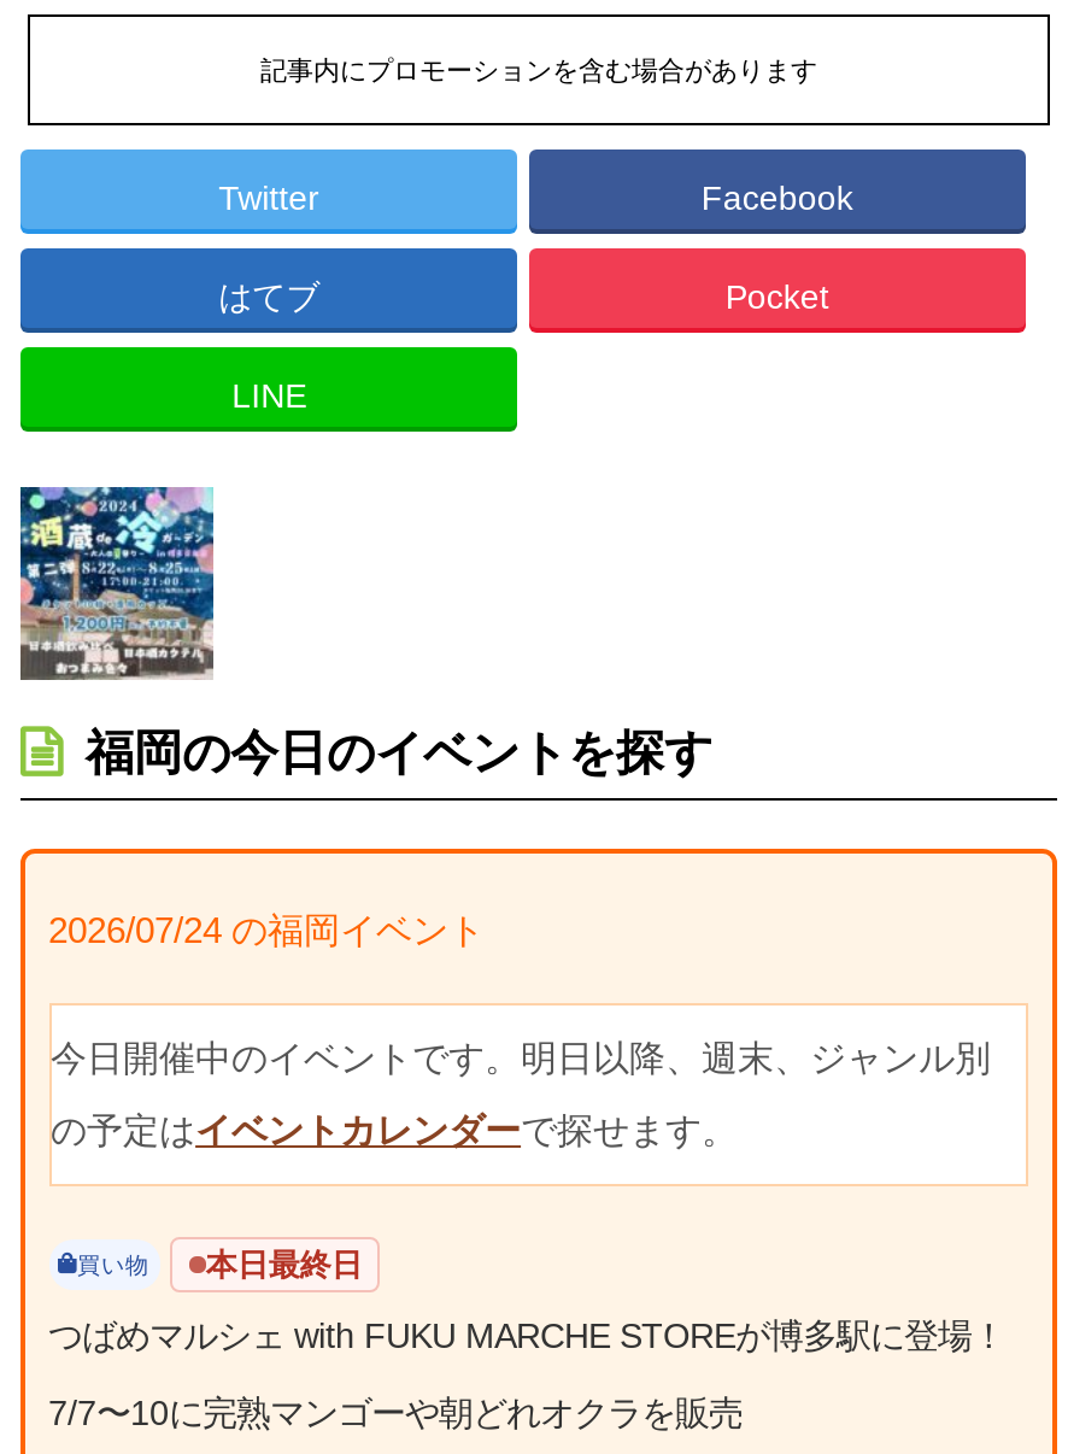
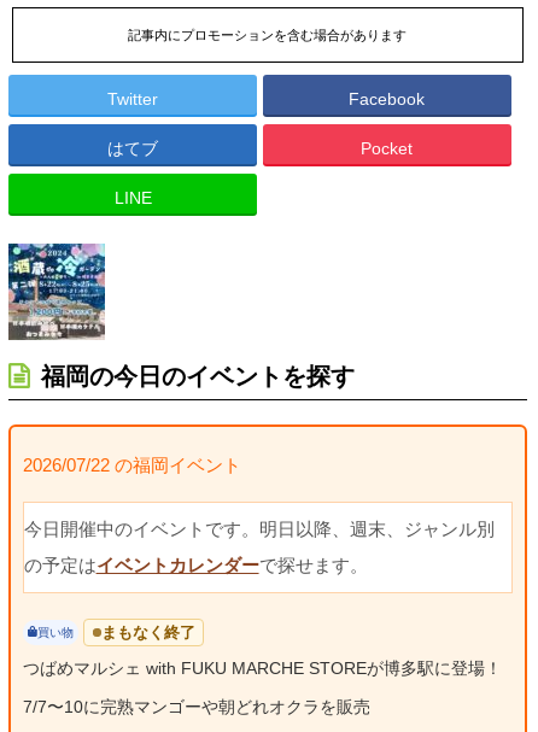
[48,908,485,949] 2026/07/24 の福岡イベント -> [22,454,241,475] 2026/07/22 の福岡イベント
[206,1246,362,1282] 本日最終日 -> [101,623,195,641] まもなく終了

